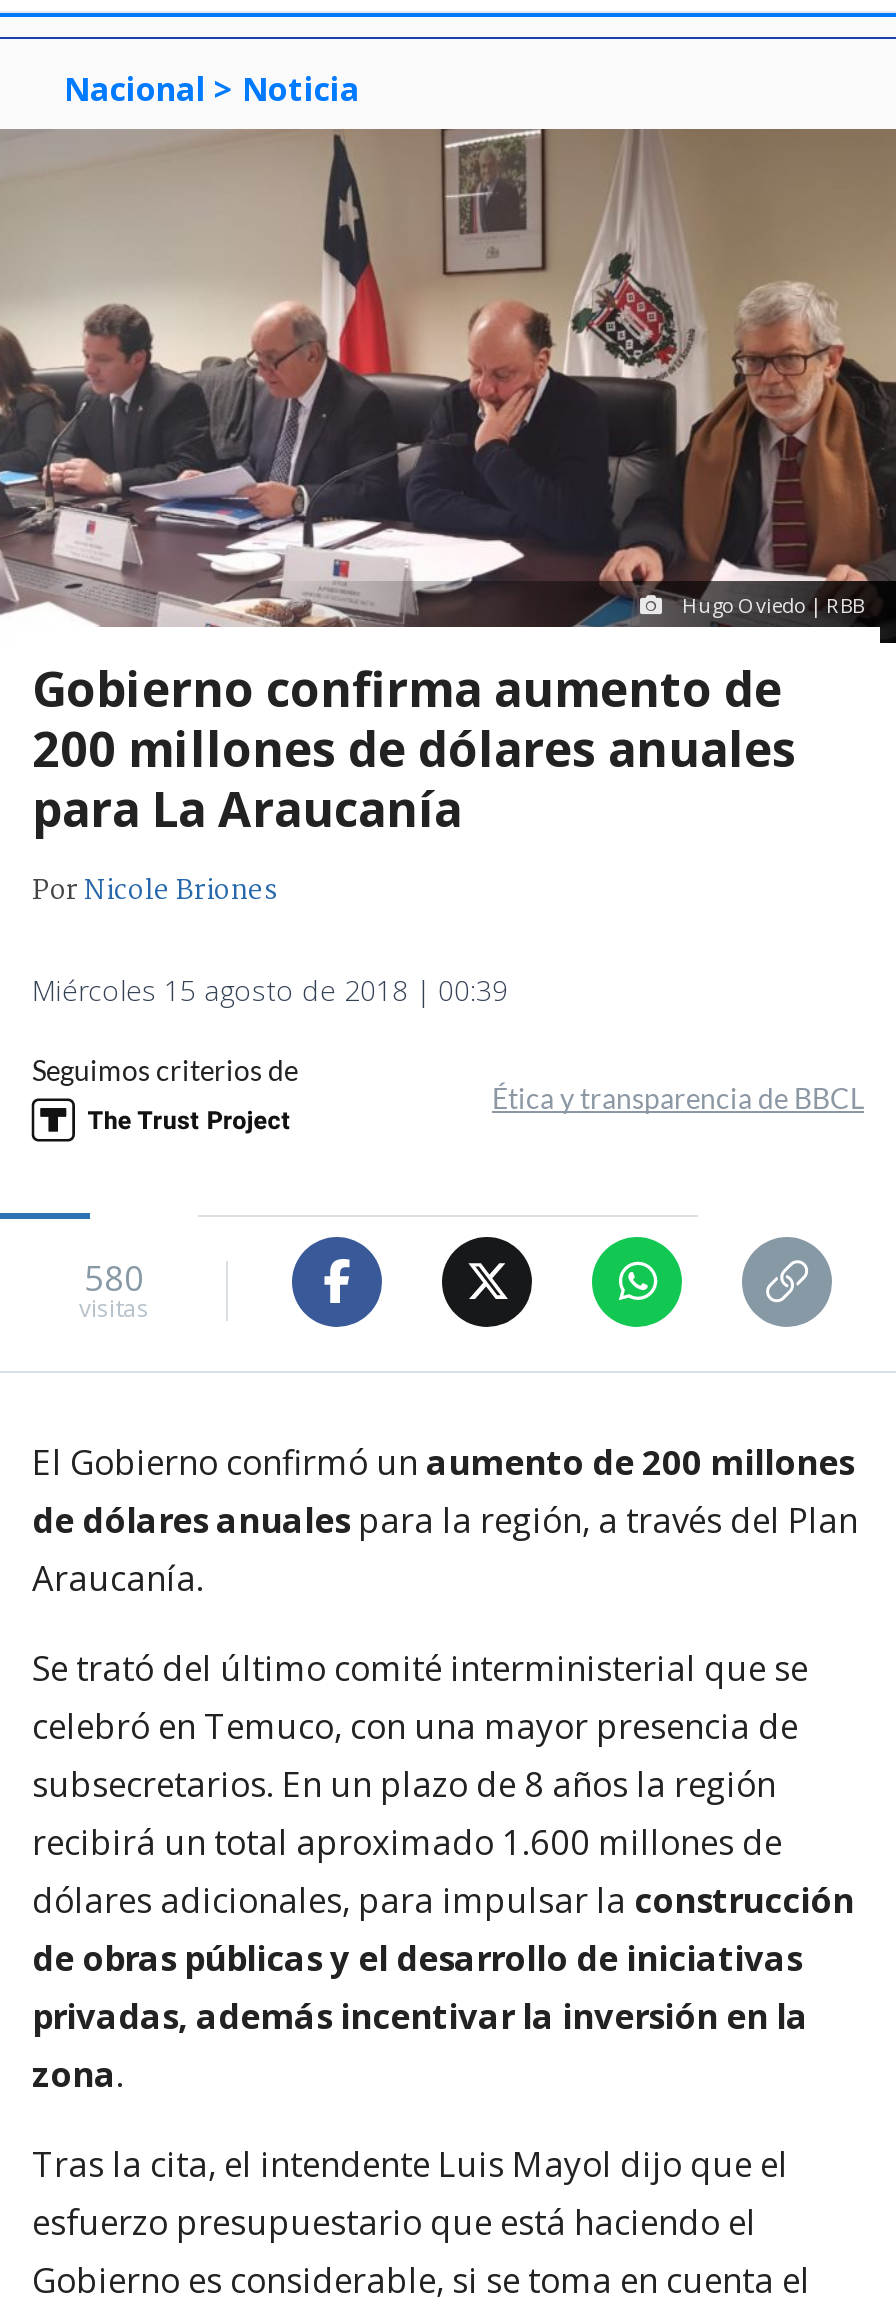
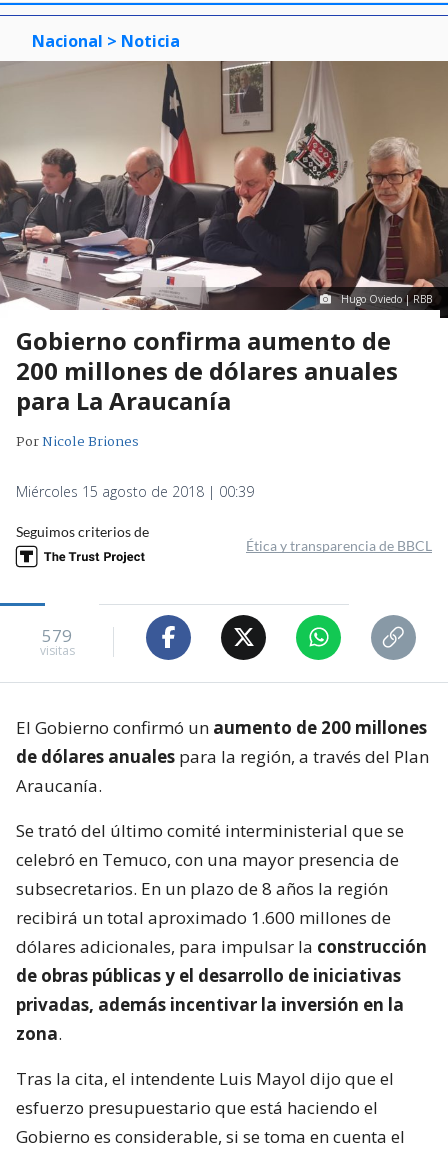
[84,1256,144,1302] 580 -> [42,624,72,647] 579

